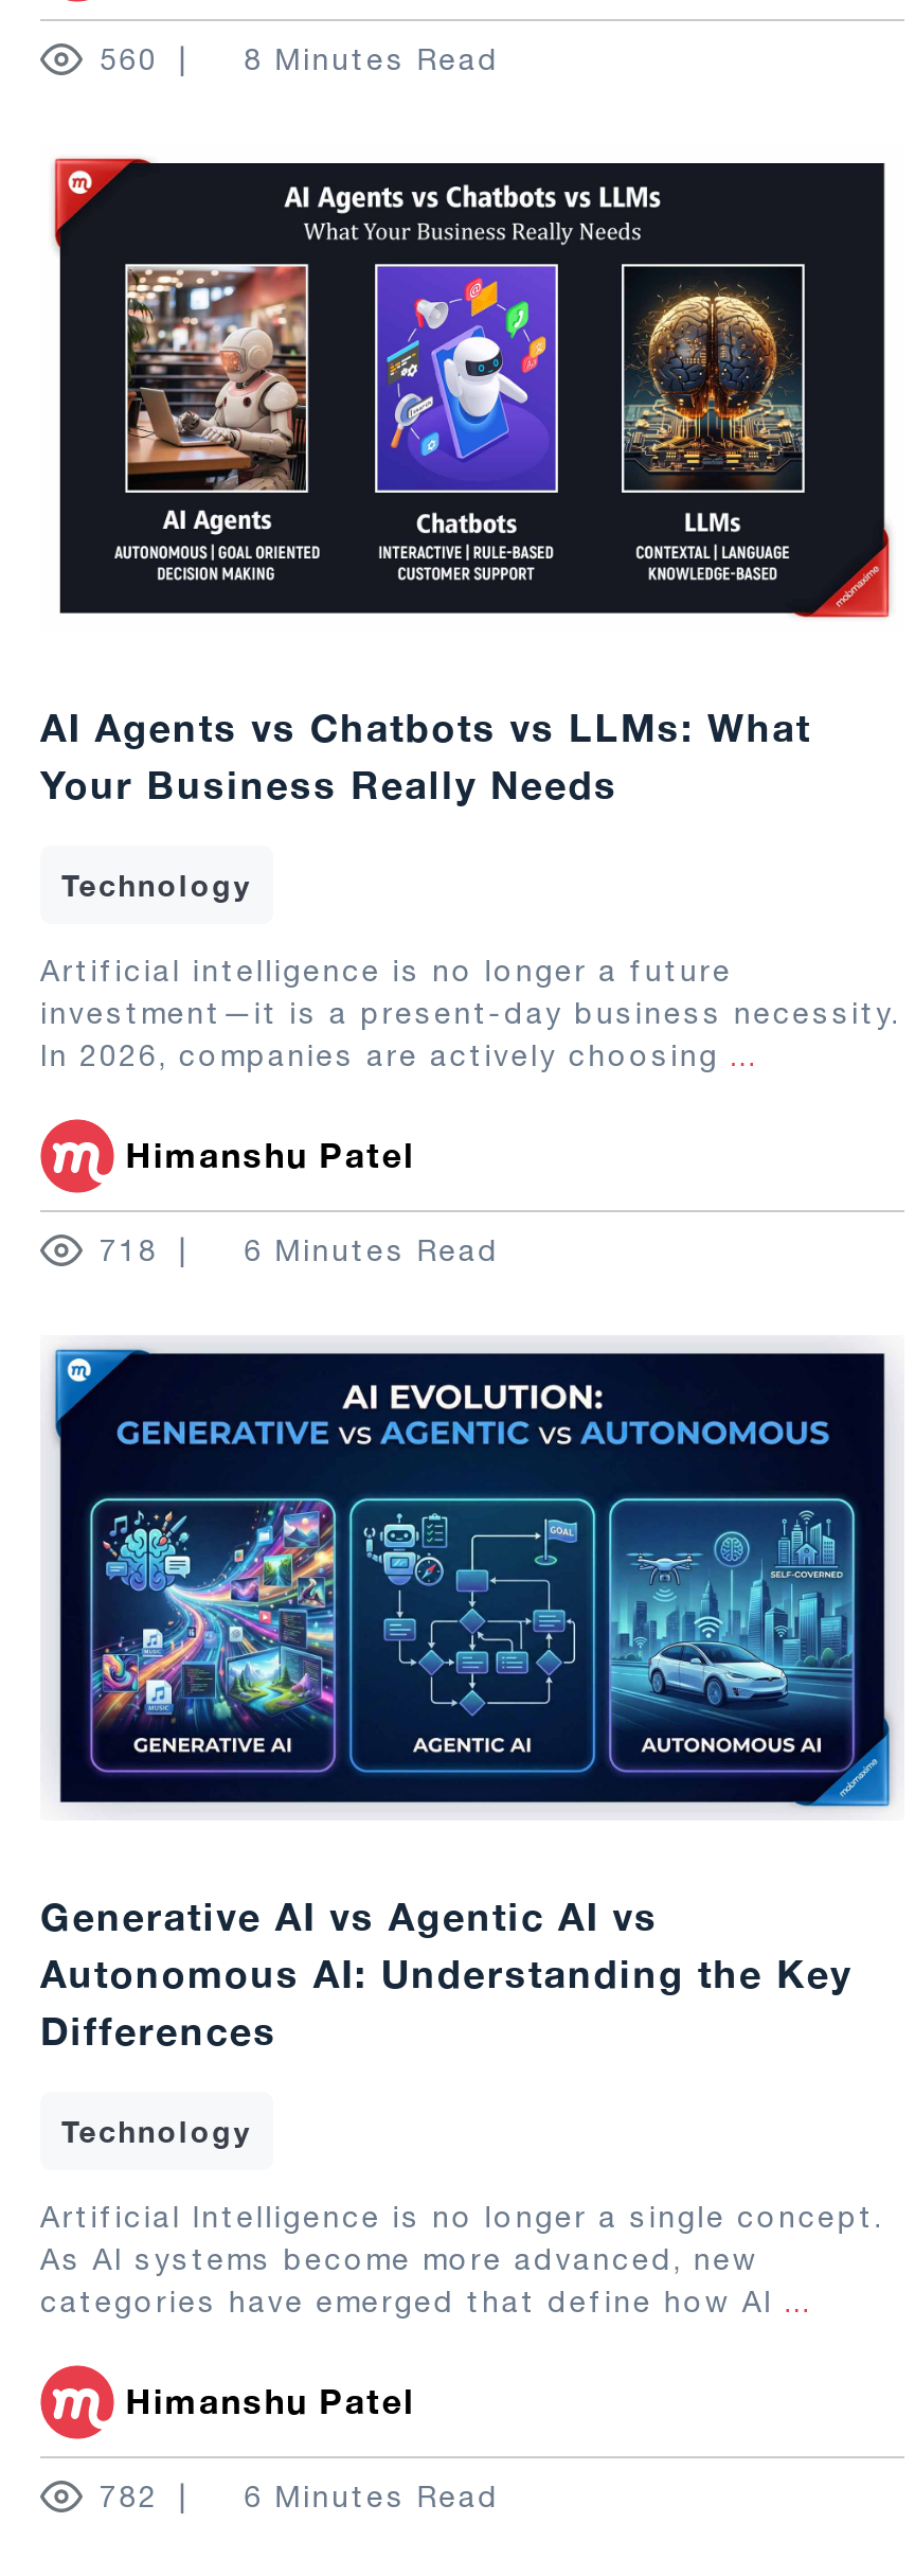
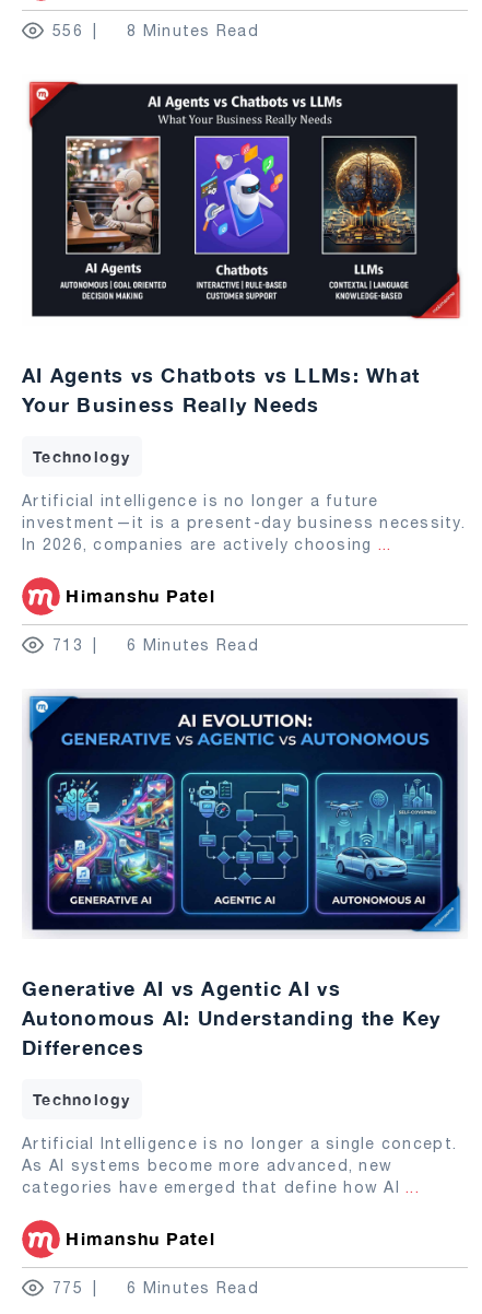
[100,43,158,77] 560 -> [52,22,83,40] 556
[100,1233,158,1267] 718 -> [52,636,83,653] 713
[100,2480,158,2514] 782 -> [52,1279,83,1297] 775

